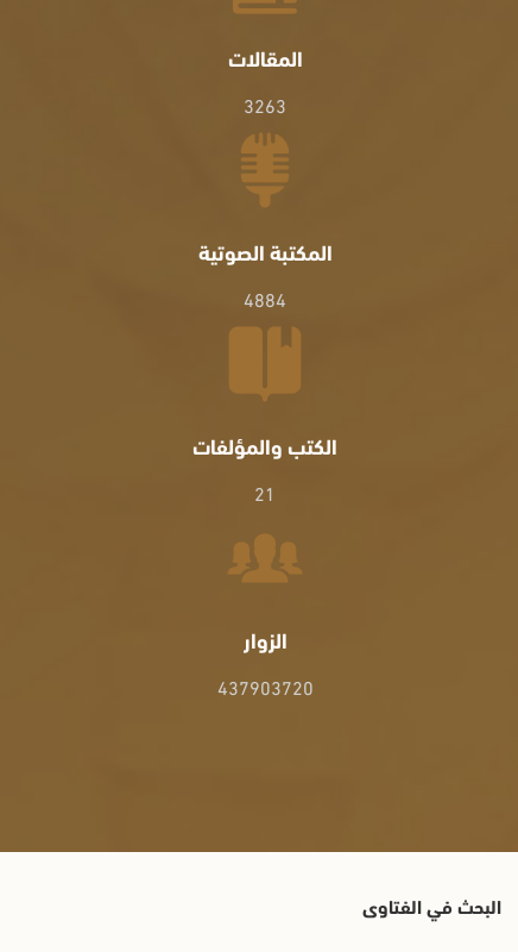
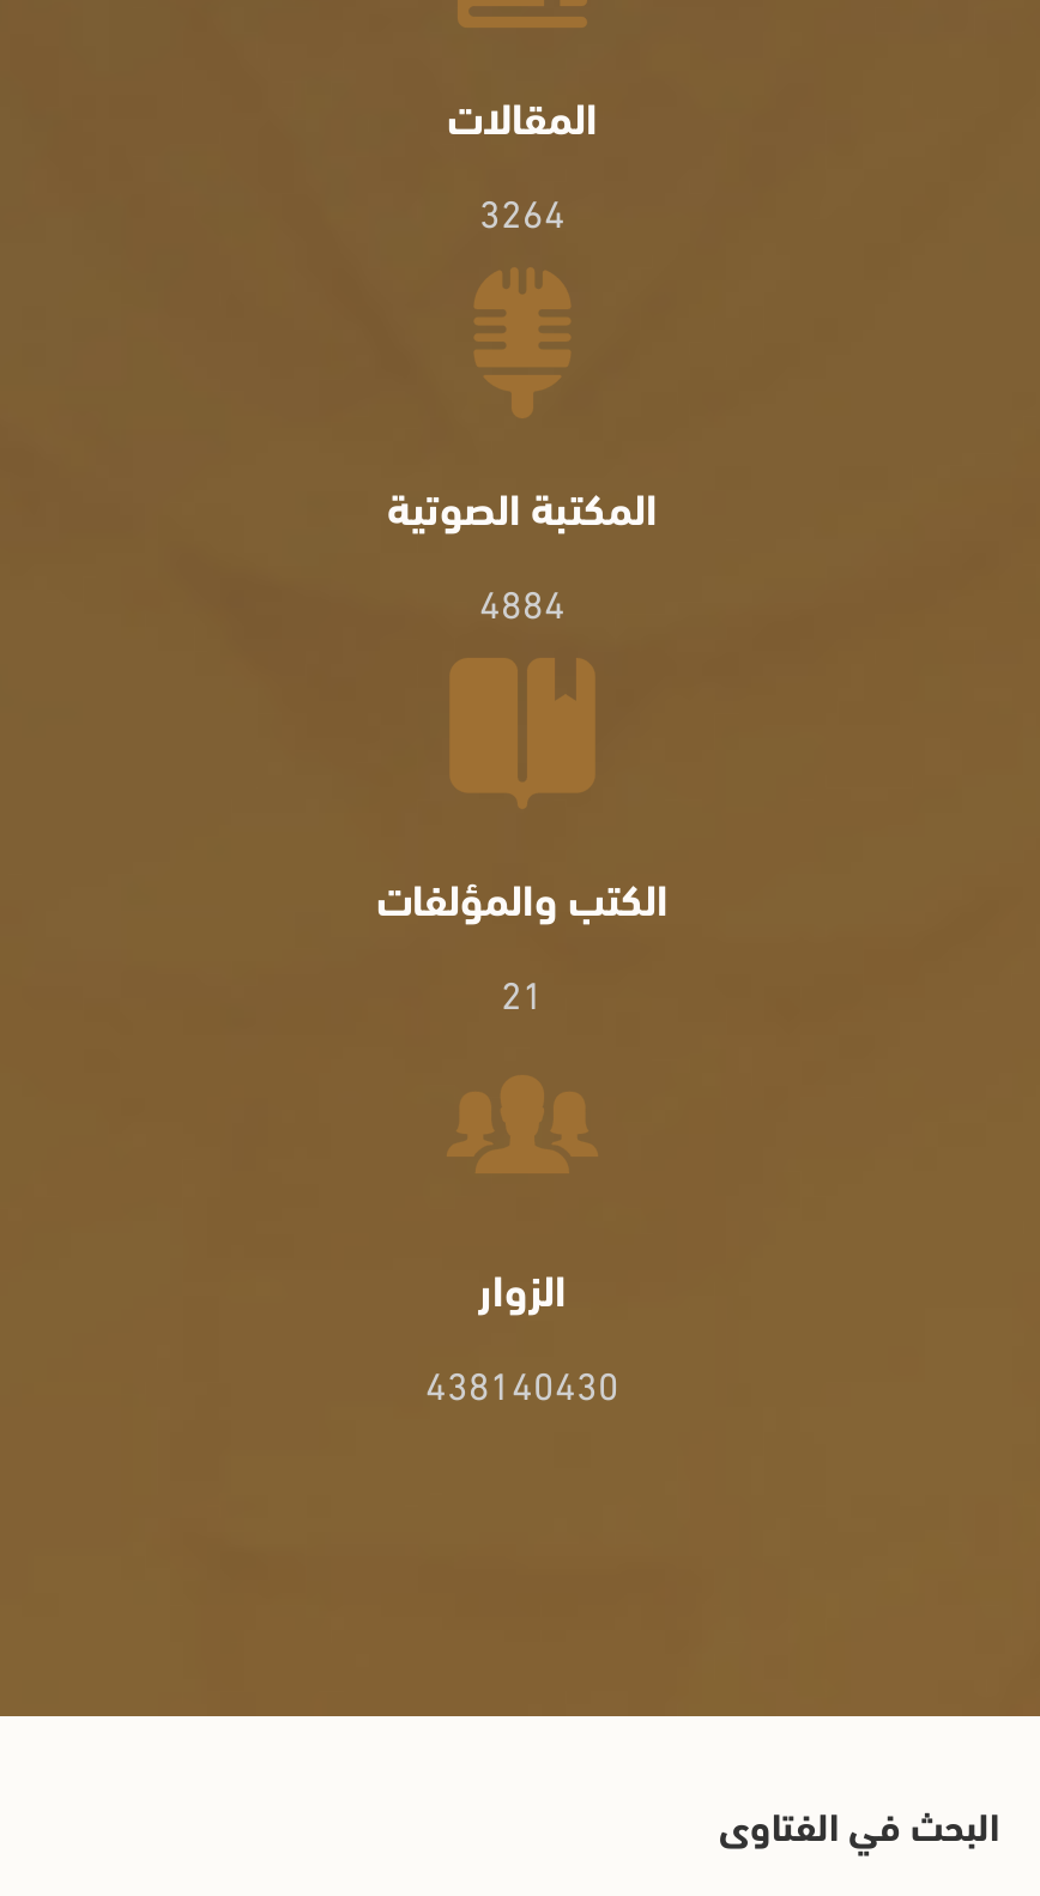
[244,91,286,118] 3263 -> [479,182,566,238] 3264
[217,672,313,700] 437903720 -> [425,1355,619,1410] 438140430

